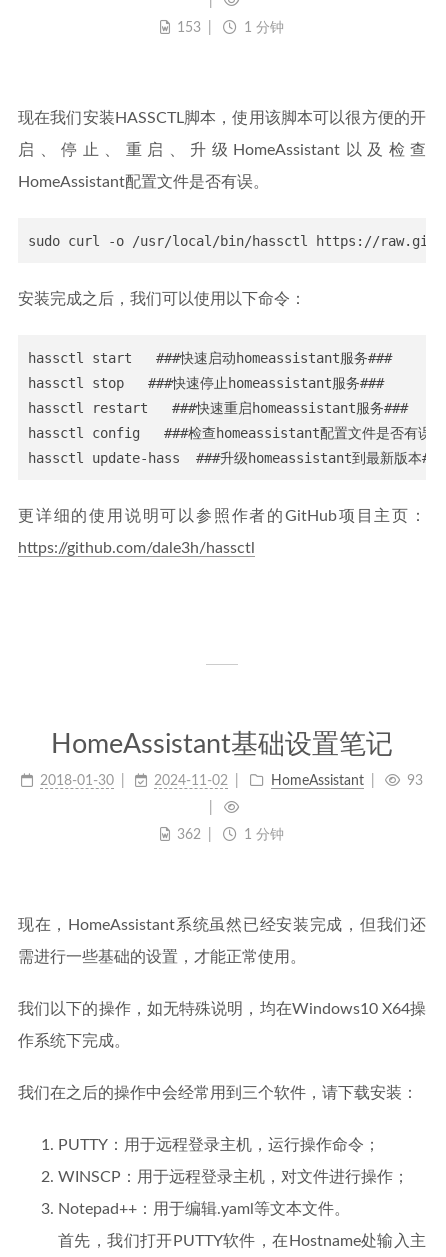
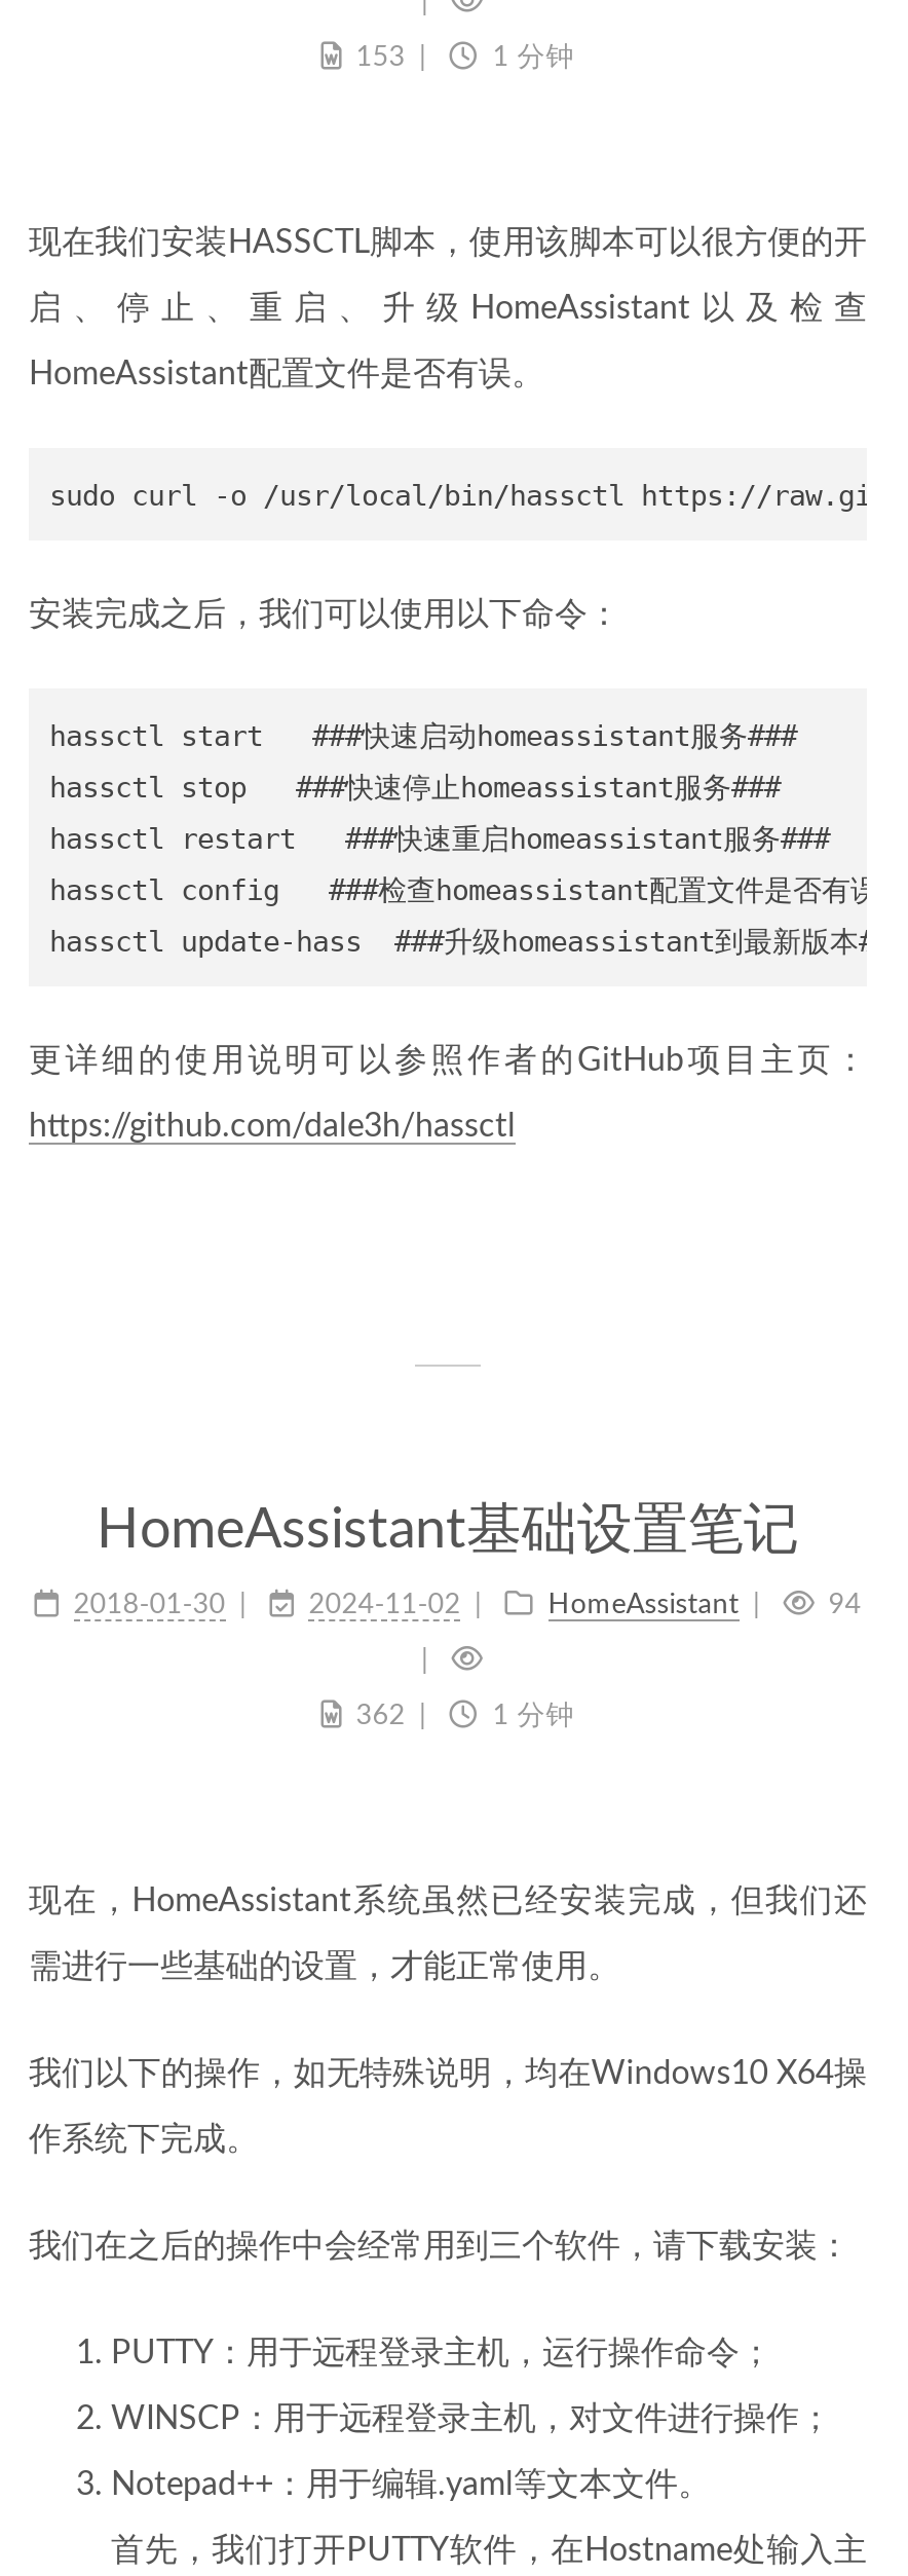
[407,774,423,788] 93 -> [828,1590,861,1619] 94

